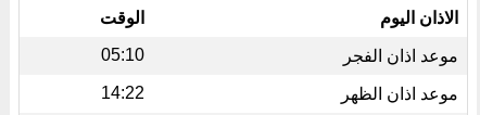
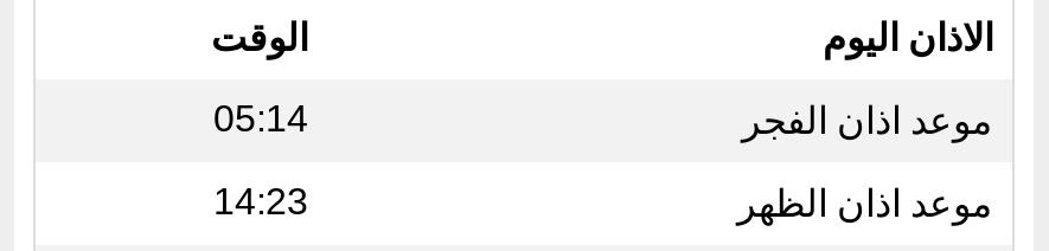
[101,46,144,64] 05:10 -> [213,99,308,139] 05:14
[101,84,144,102] 14:22 -> [213,182,308,222] 14:23

